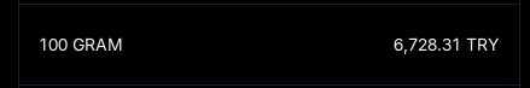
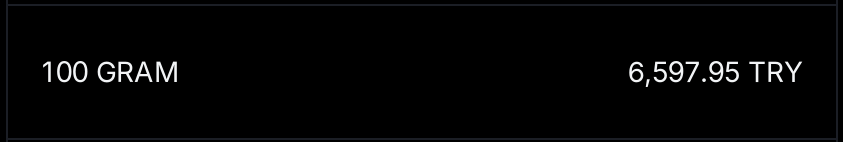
[394,34,500,54] 6,728.31 TRY -> [628,54,804,88] 6,597.95 TRY

